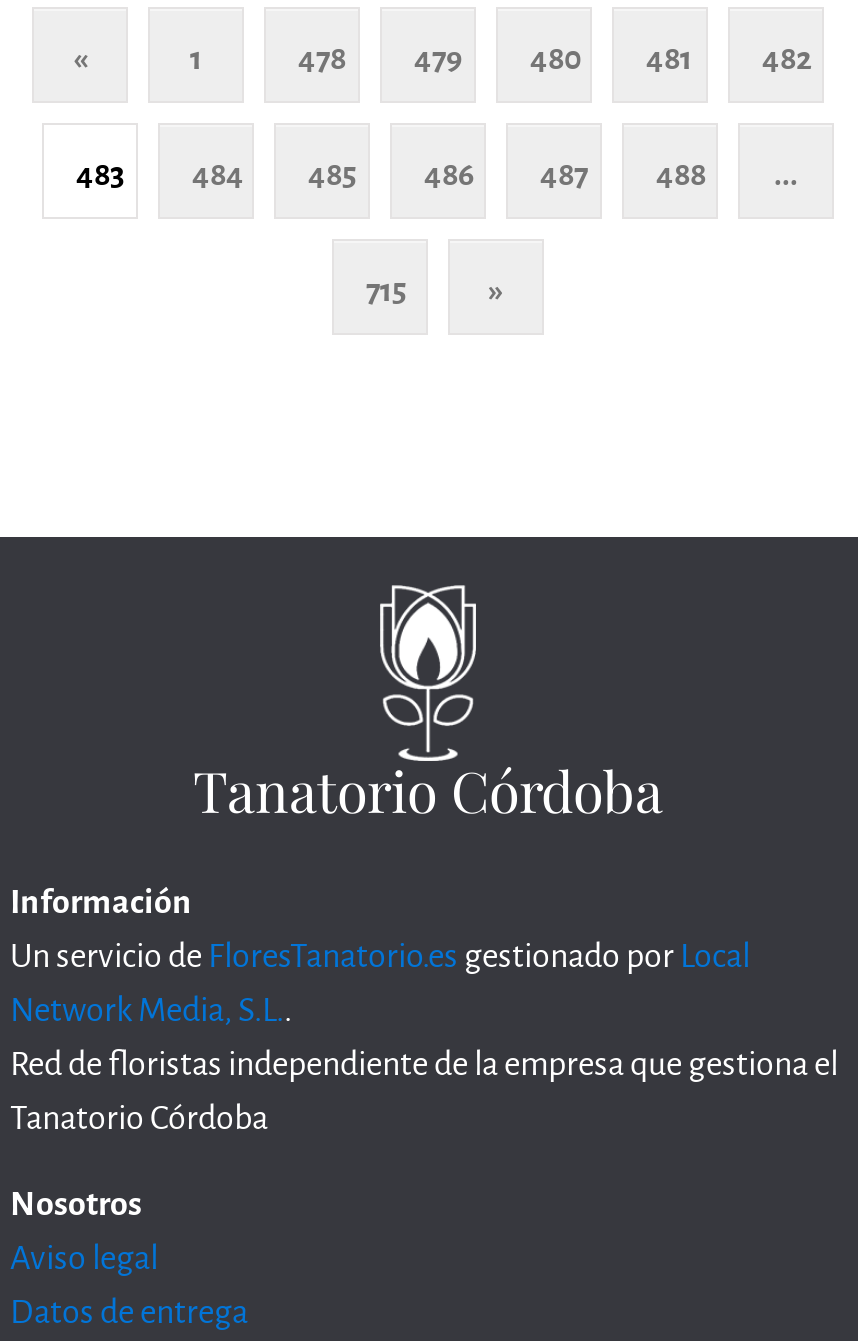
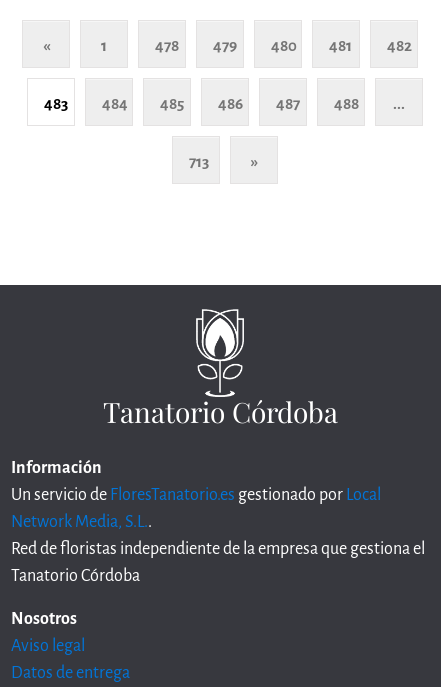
[366,273,406,307] 715 -> [189,153,209,170] 713

